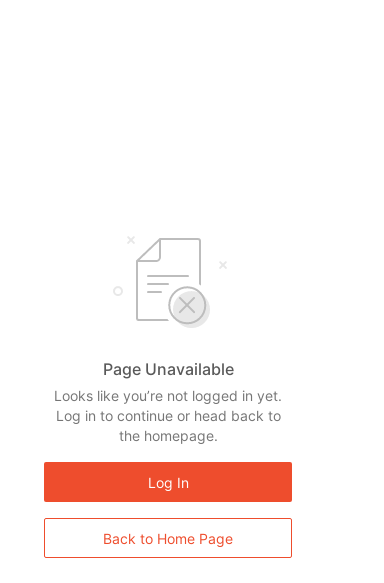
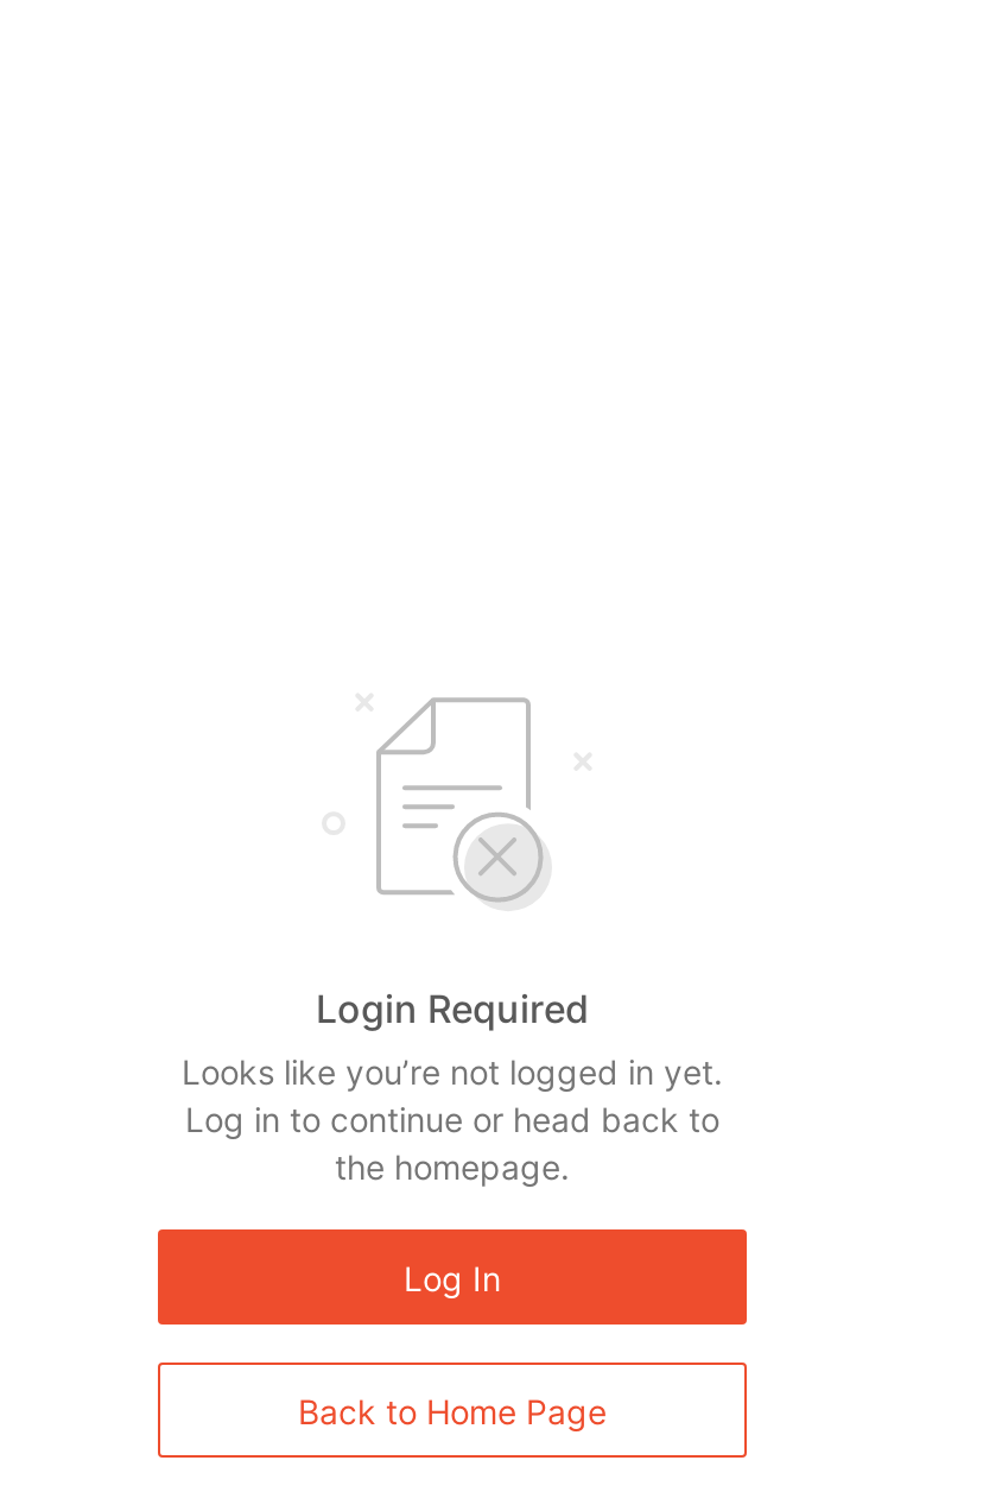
[102,359,233,379] Page Unavailable -> [316,985,589,1032] Login Required

